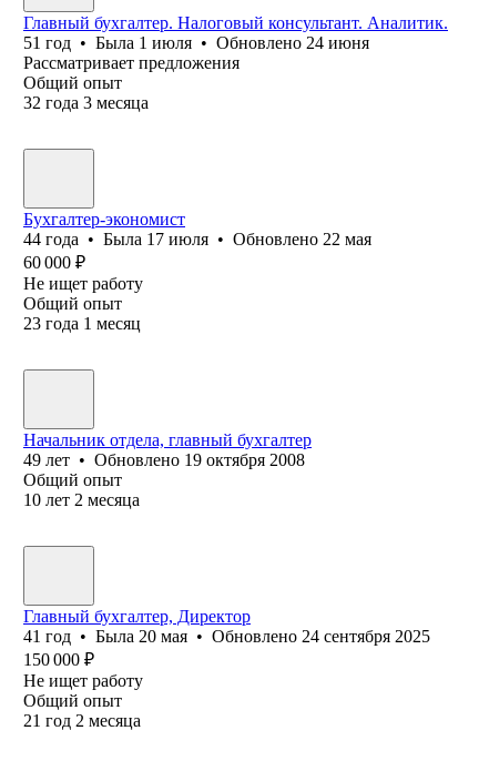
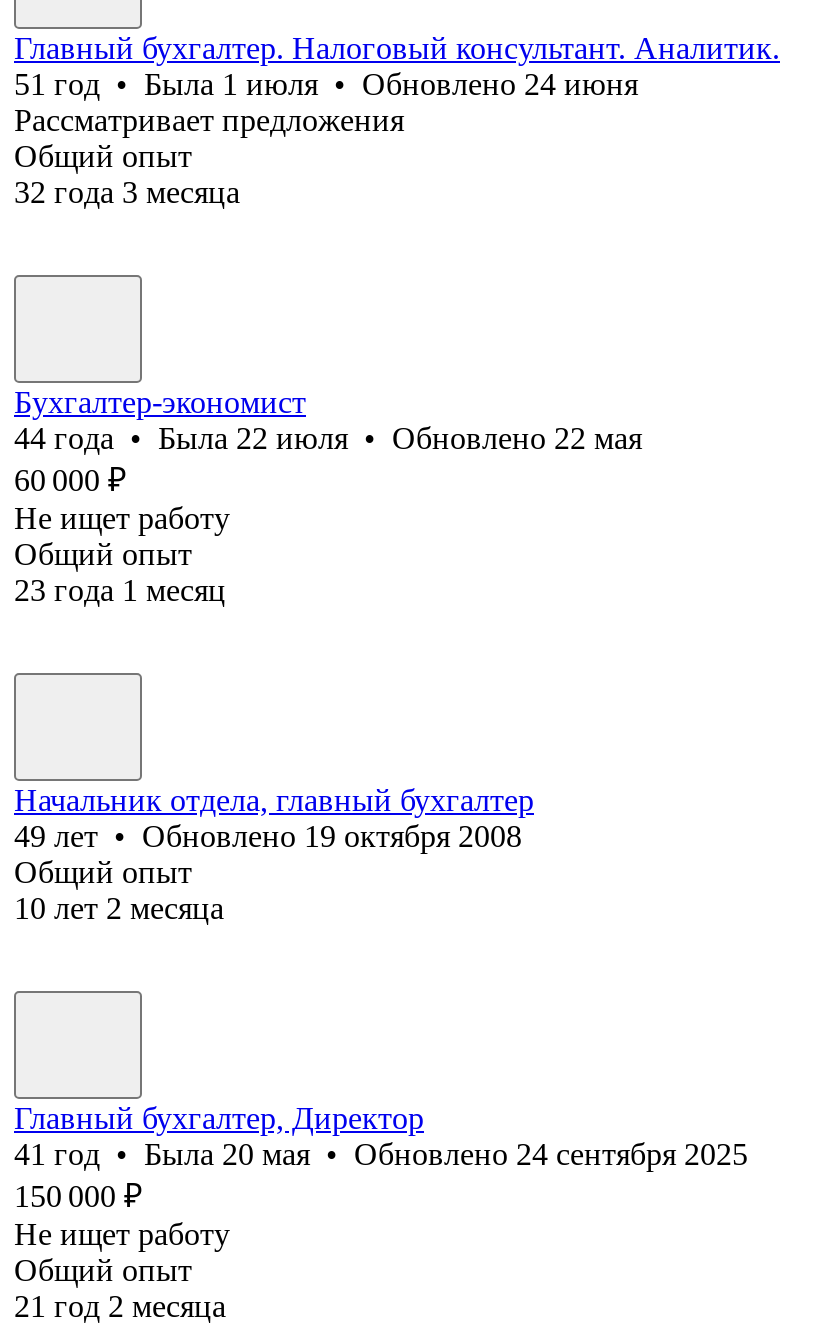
[23,230,371,248] 44 года • Была 17 июля • Обновлено 22 мая -> [14,421,642,455] 44 года • Была 22 июля • Обновлено 22 мая

